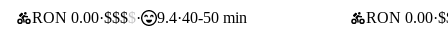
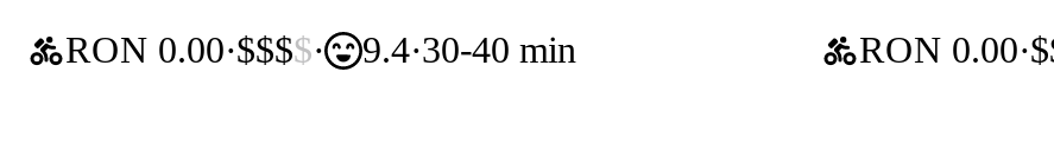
[32,9,247,26] RON 0.00 $$$$ 9.4 40-50 min -> [65,30,576,70] RON 0.00 $$$$ 9.4 30-40 min

